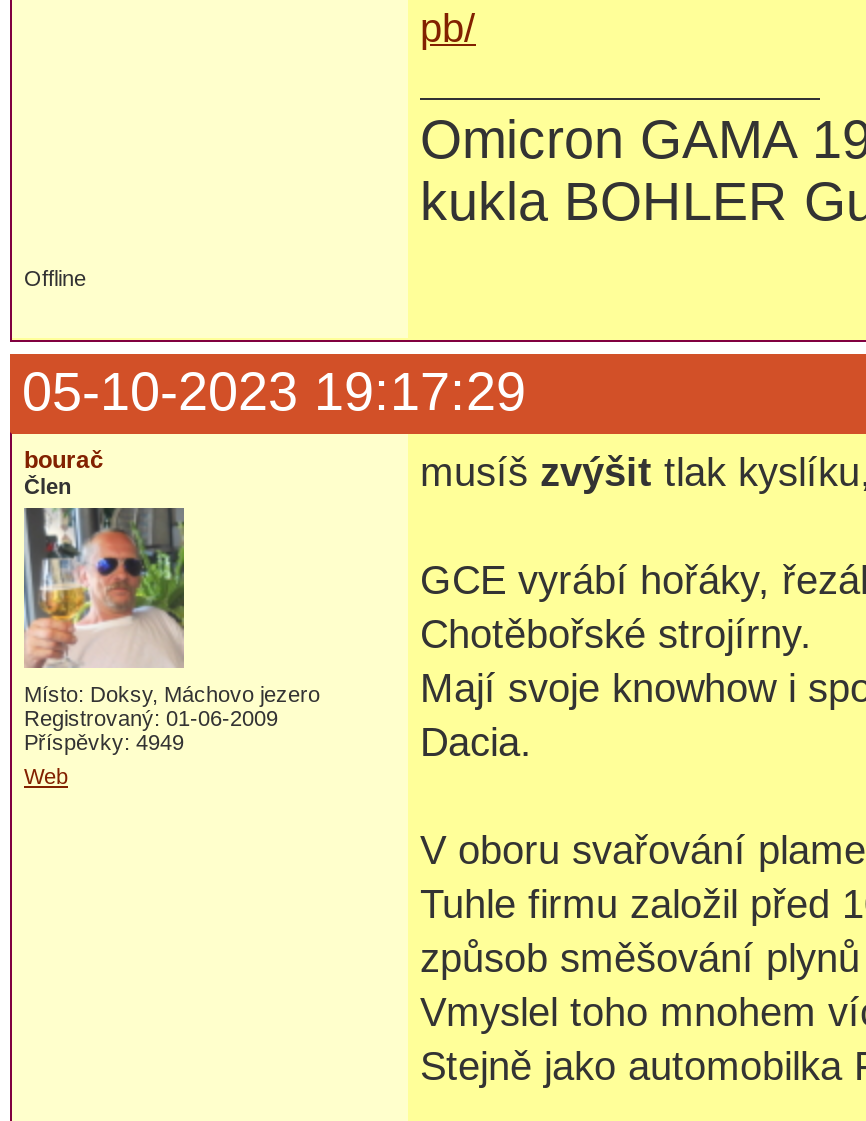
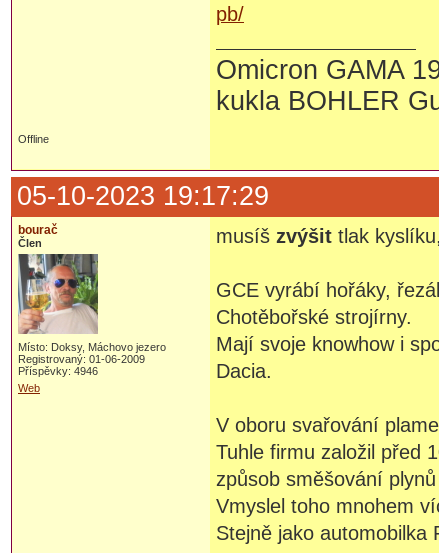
[24,730,184,754] Příspěvky: 4949 -> [18,365,98,377] Příspěvky: 4946

